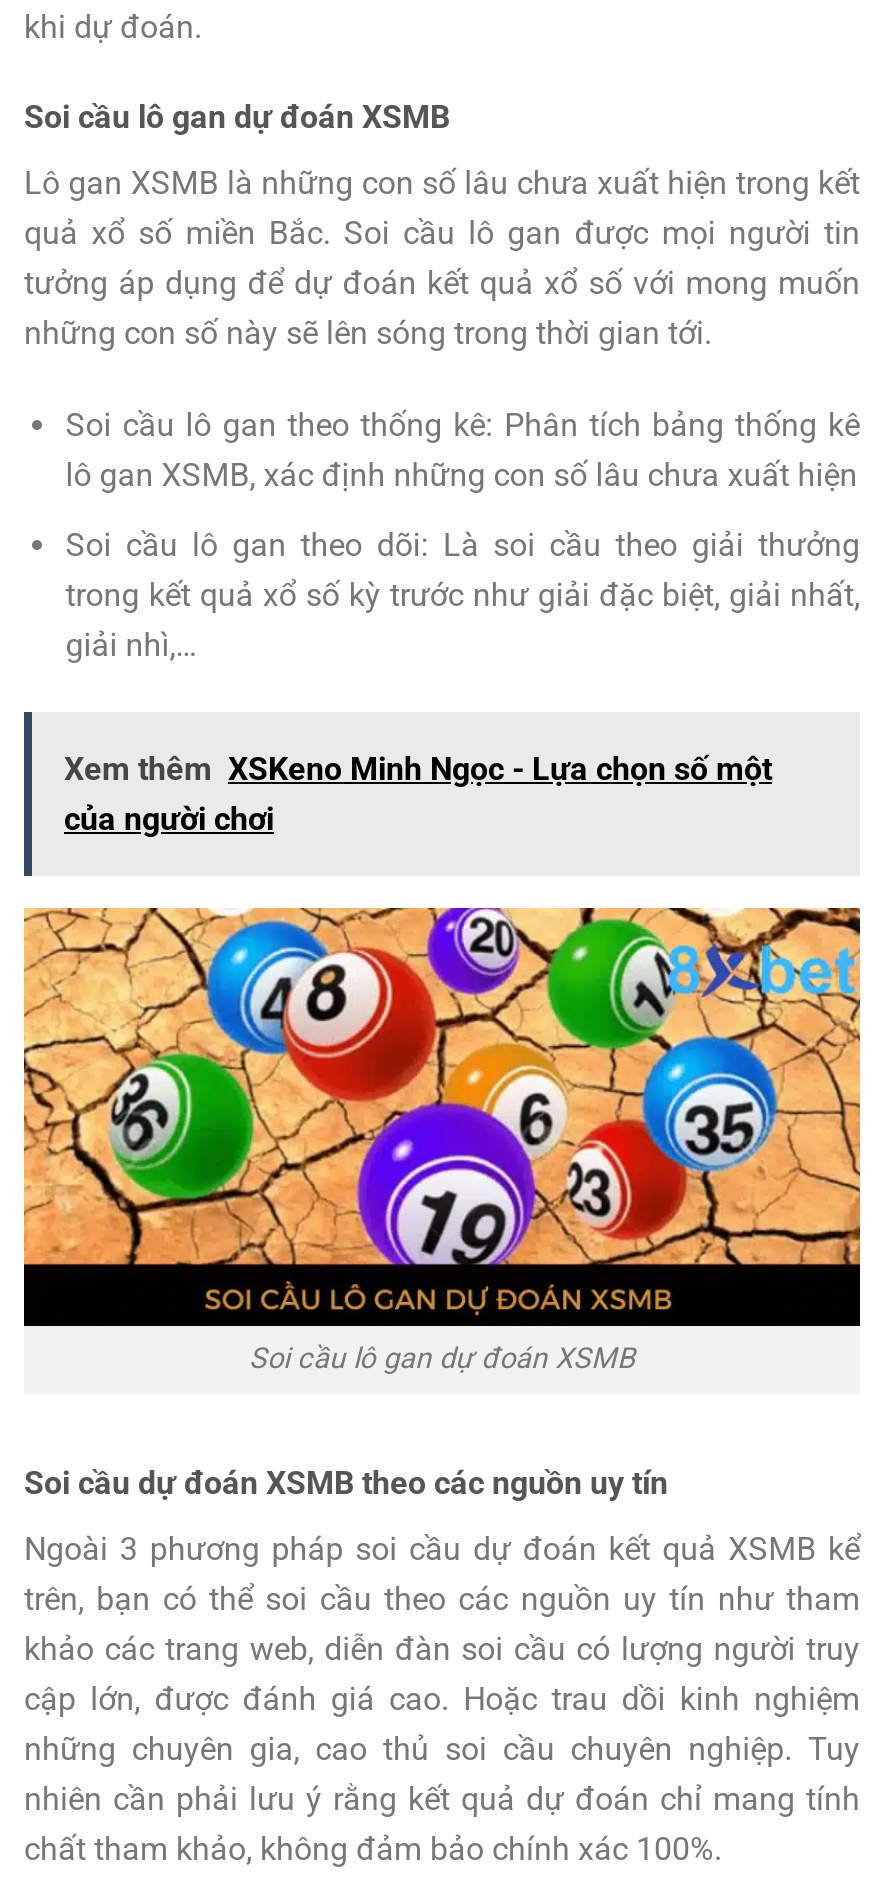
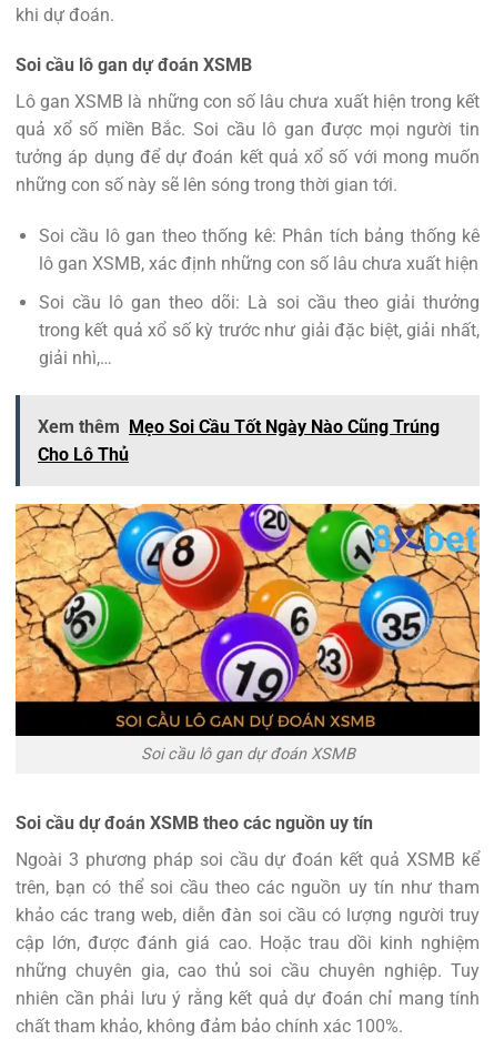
[64,749,772,837] Xem thêm XSKeno Minh Ngọc - Lựa chọn số một | của người chơi -> [38,416,440,465] Xem thêm Mẹo Soi Cầu Tốt Ngày Nào Cũng Trúng | Cho Lô Thủ

